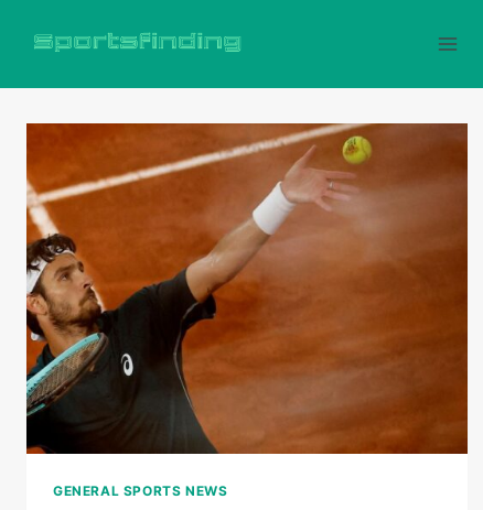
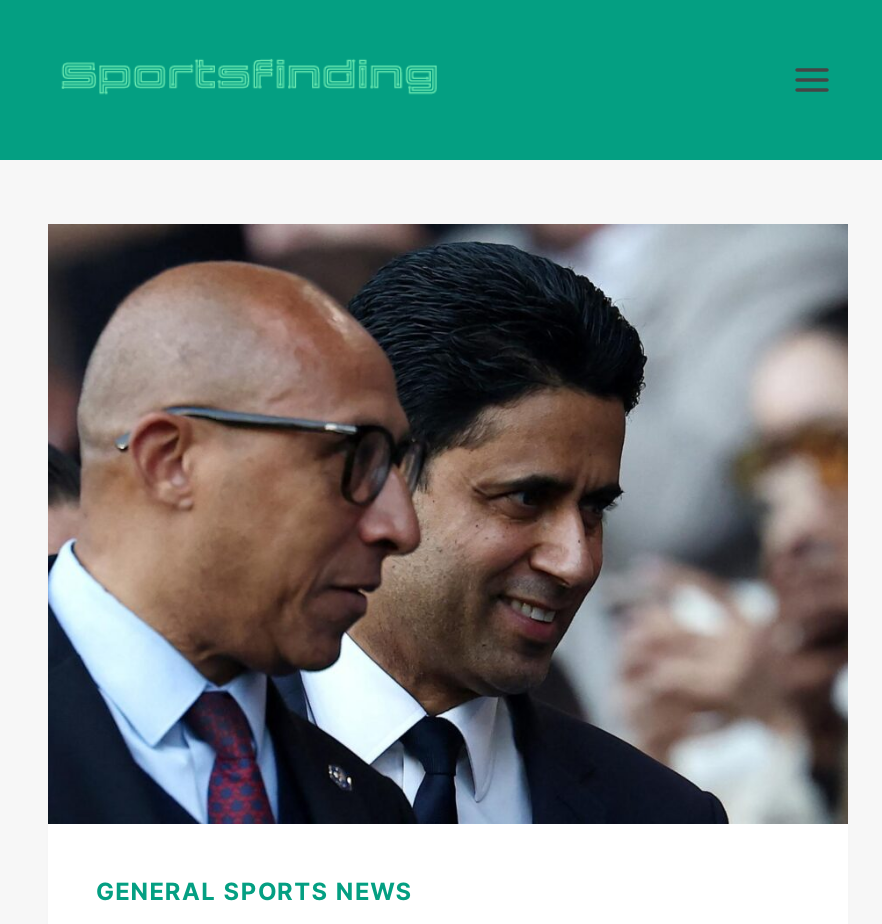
[25,122,469,455] [image] -> [46,222,850,826] [image]

